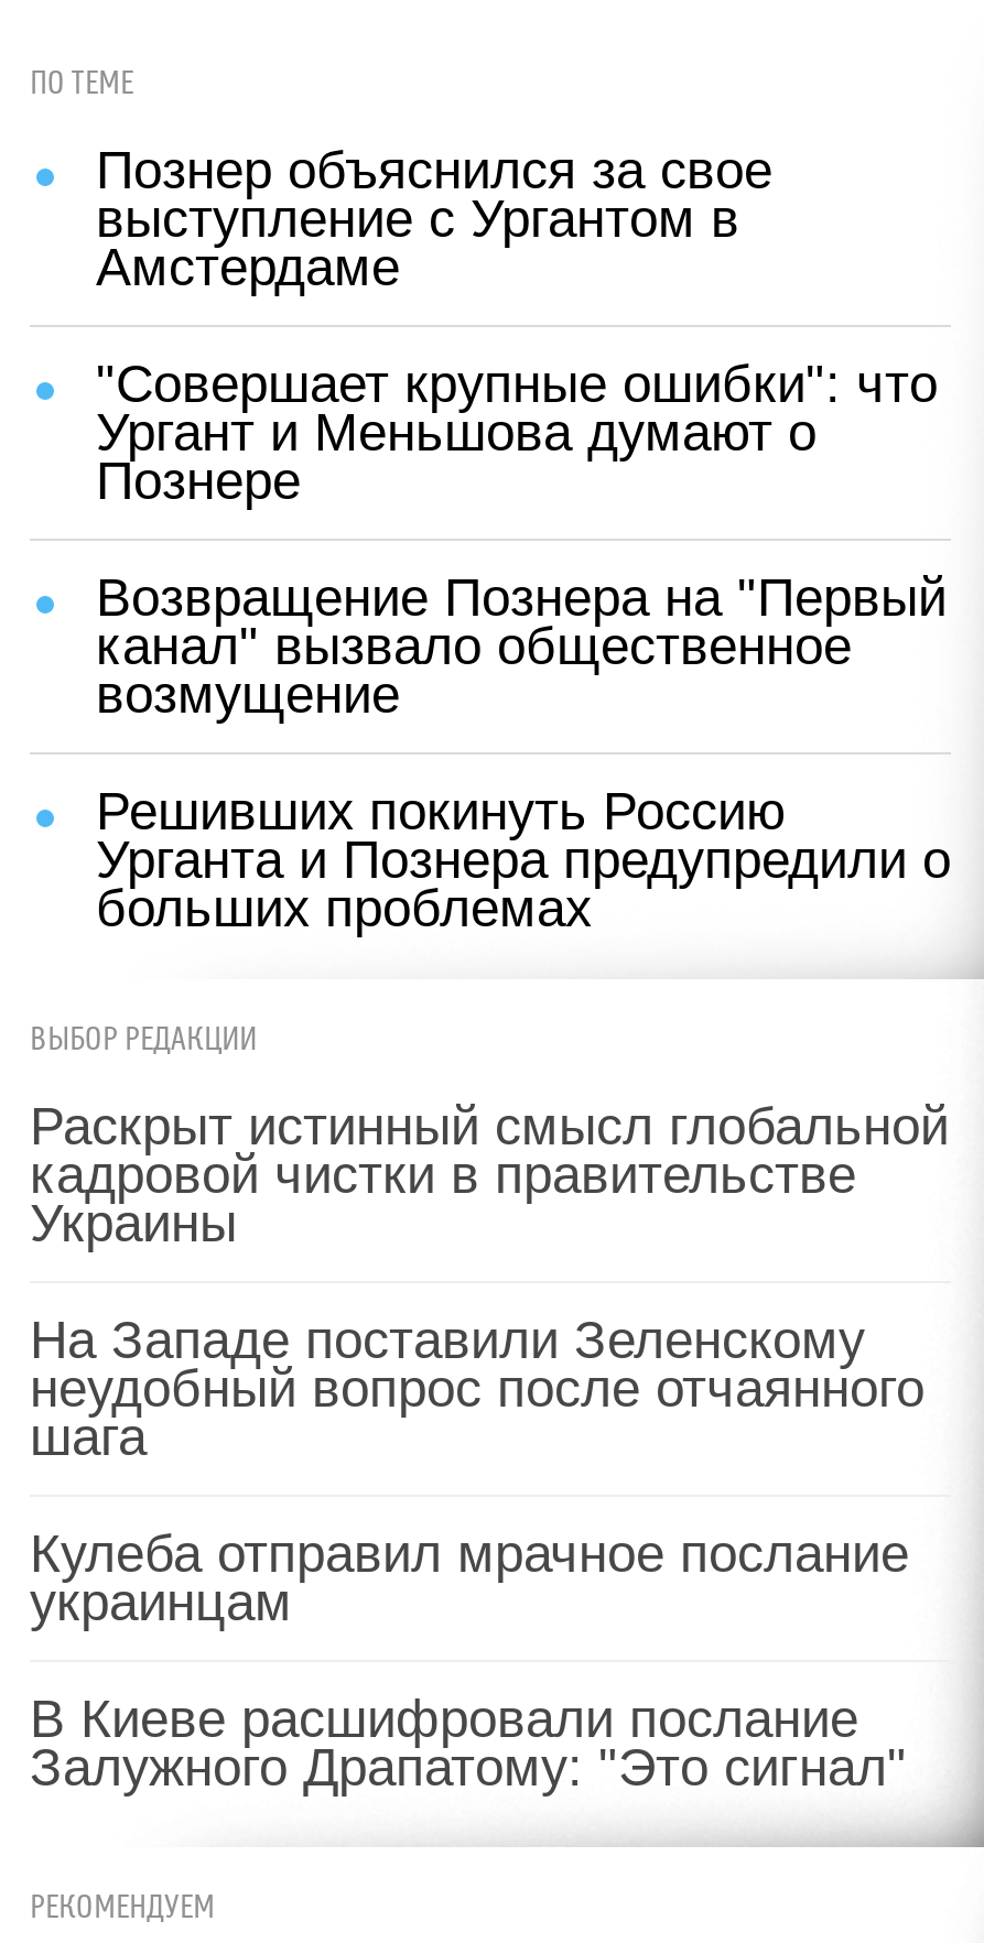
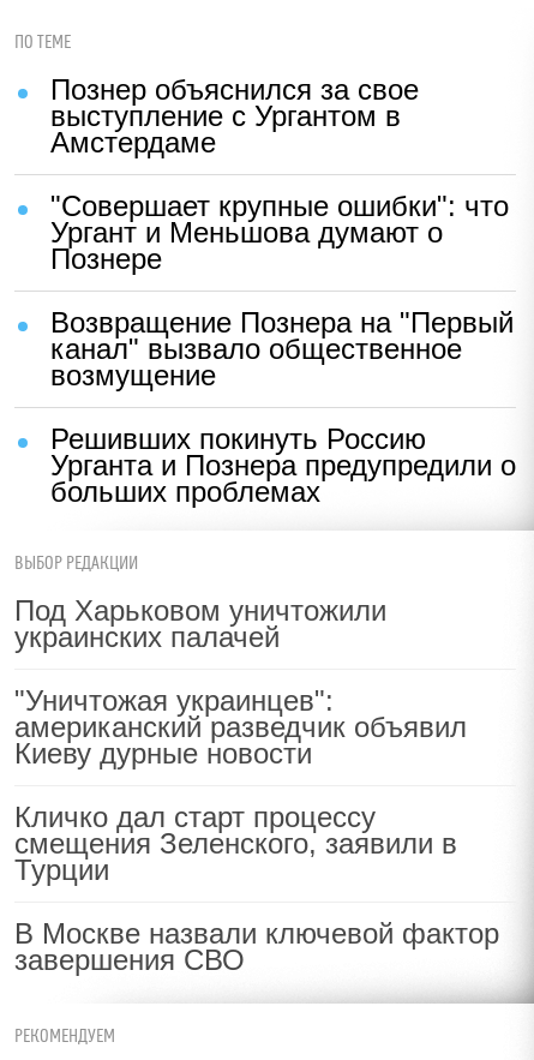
[30,1096,949,1252] Раскрыт истинный смысл глобальной | кадровой чистки в правительстве | Украины -> [14,594,386,653] Под Харьковом уничтожили | украинских палачей
[30,1310,924,1466] На Западе поставили Зеленскому | неудобный вопрос после отчаянного | шага -> [14,684,467,769] "Уничтожая украинцев": | американский разведчик объявил | Киеву дурные новости
[30,1523,909,1631] Кулеба отправил мрачное послание | украинцам -> [14,801,457,886] Кличко дал старт процессу | смещения Зеленского, заявили в | Турции
[30,1689,907,1797] В Киеве расшифровали послание | Залужного Драпатому: "Это сигнал" -> [14,917,499,976] В Москве назвали ключевой фактор | завершения СВО

